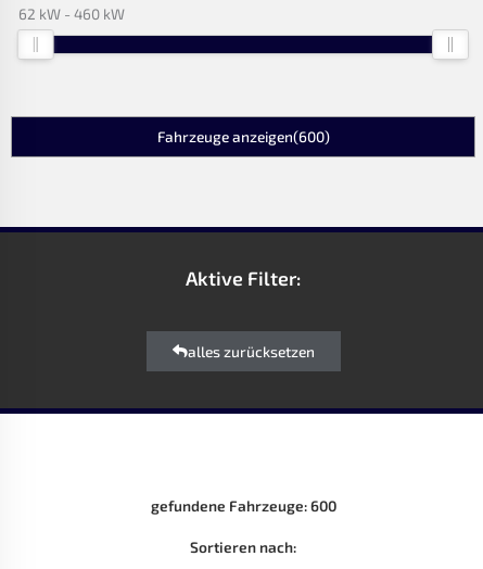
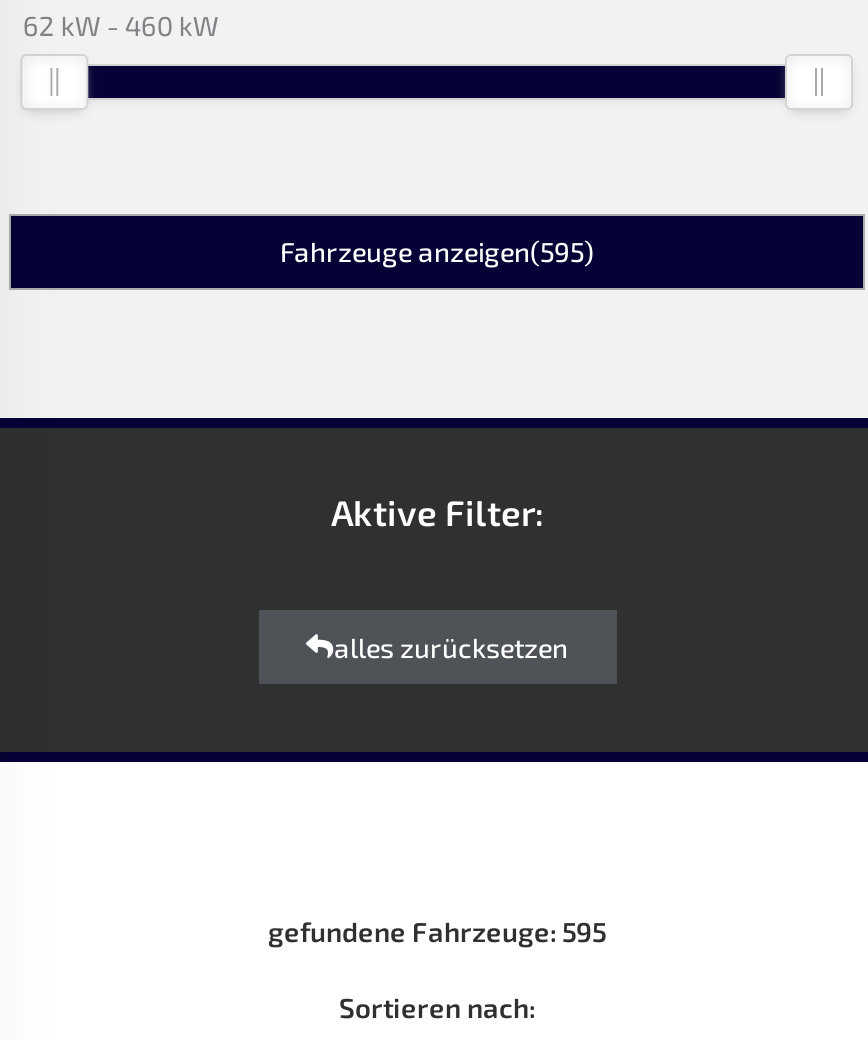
[157,127,329,145] Fahrzeuge anzeigen(600) -> [280,233,594,267] Fahrzeuge anzeigen(595)
[150,497,336,515] gefundene Fahrzeuge: 600 -> [268,915,606,949] gefundene Fahrzeuge: 595

